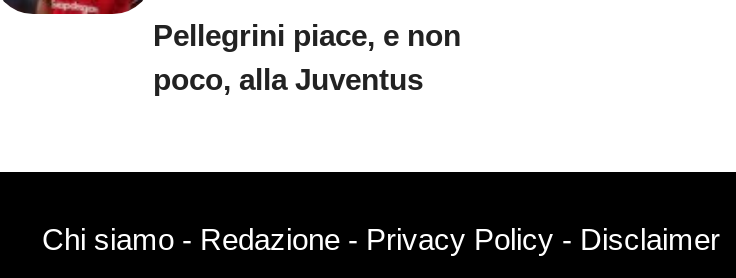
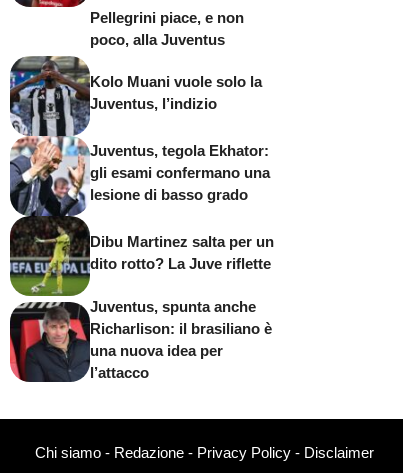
none -> [9,55,274,383] [image] | Kolo Muani vuole solo la | Juventus, l’indizio | Juventus, tegola Ekhator: | gli esami confermano una | lesione di basso grado | Dibu Martinez salta per un | dito rotto? La Juve riflette | Juventus, spunta anche | Richarlison: il brasiliano è | una nuova idea per | l’attacco

